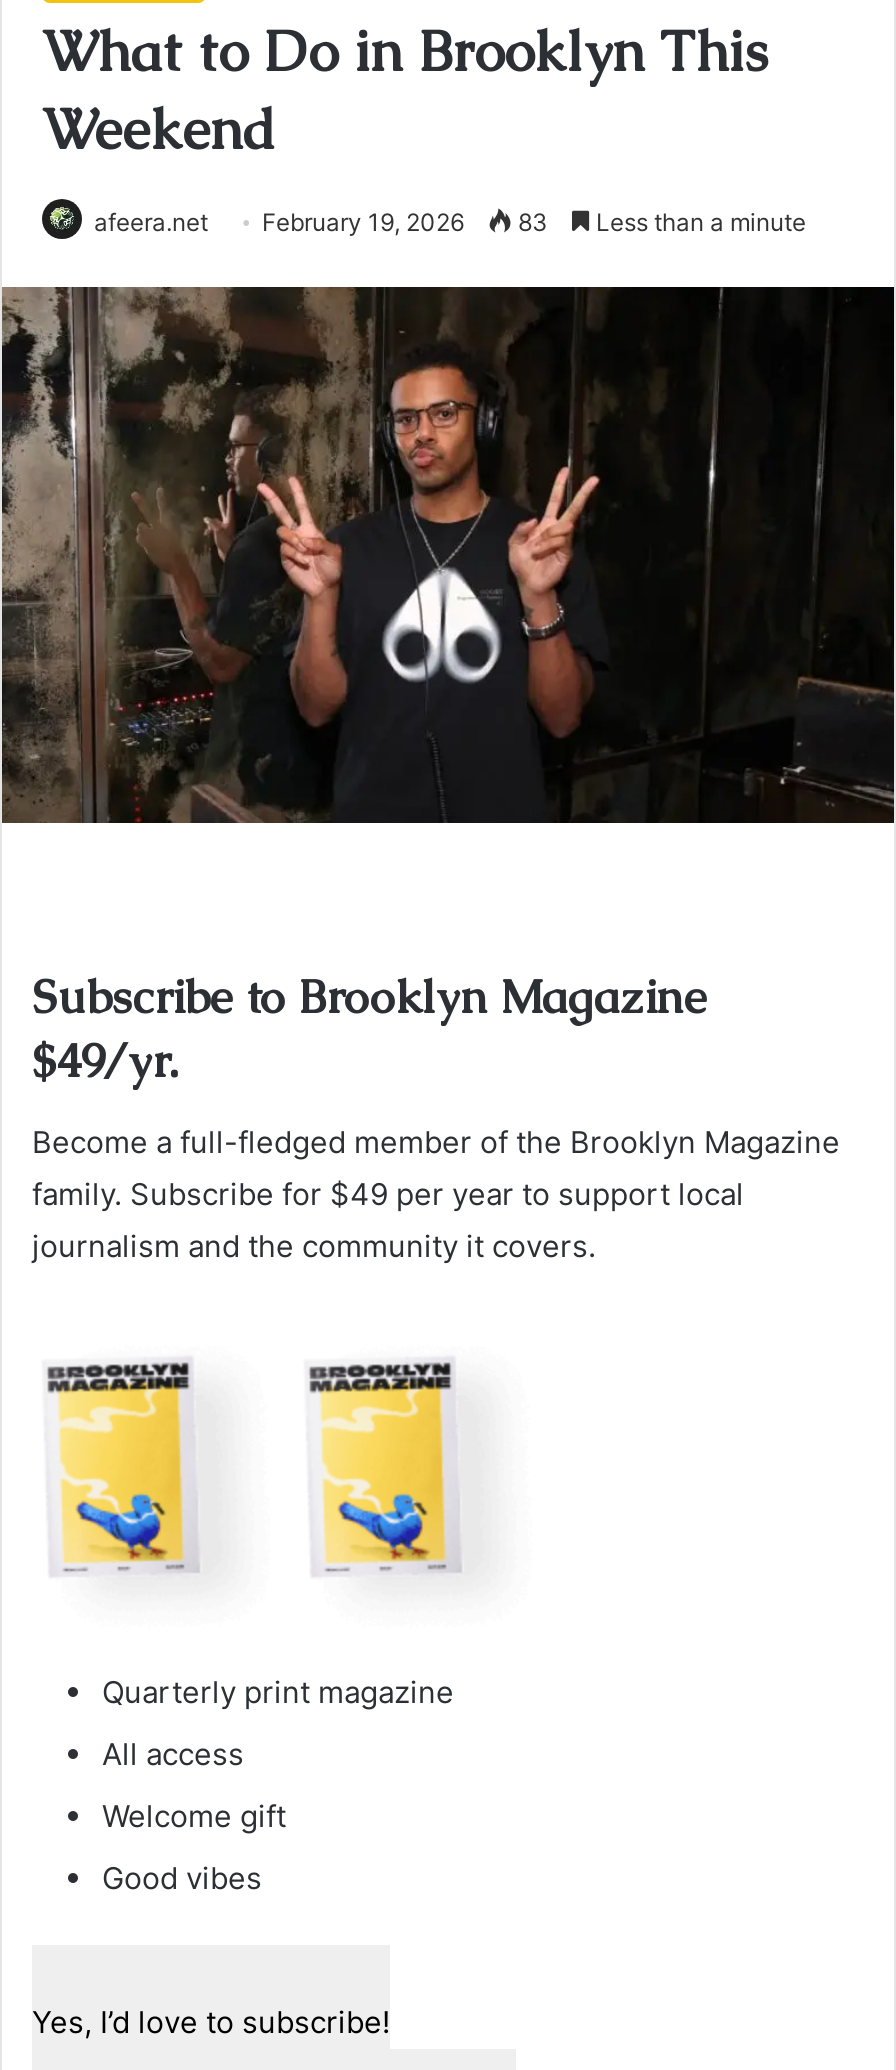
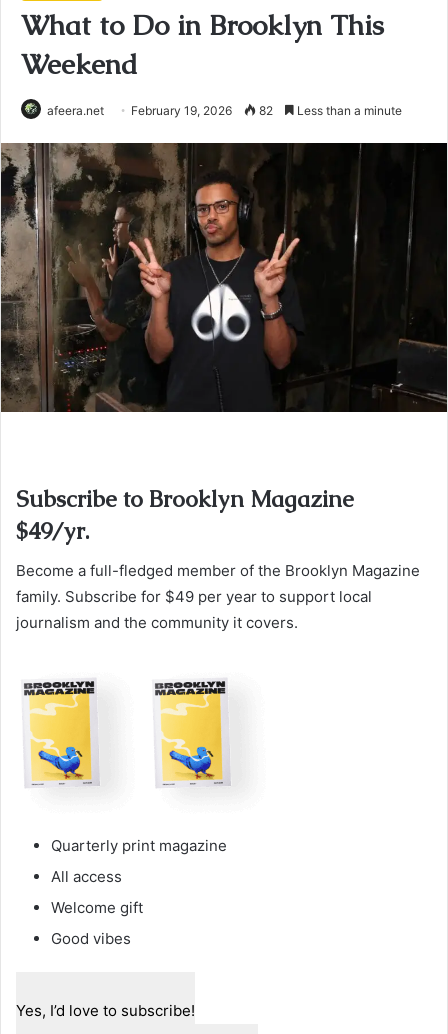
[94,206,806,236] afeera.net February 19, 2026 83 Less than a minute -> [47,103,402,118] afeera.net February 19, 2026 82 Less than a minute

